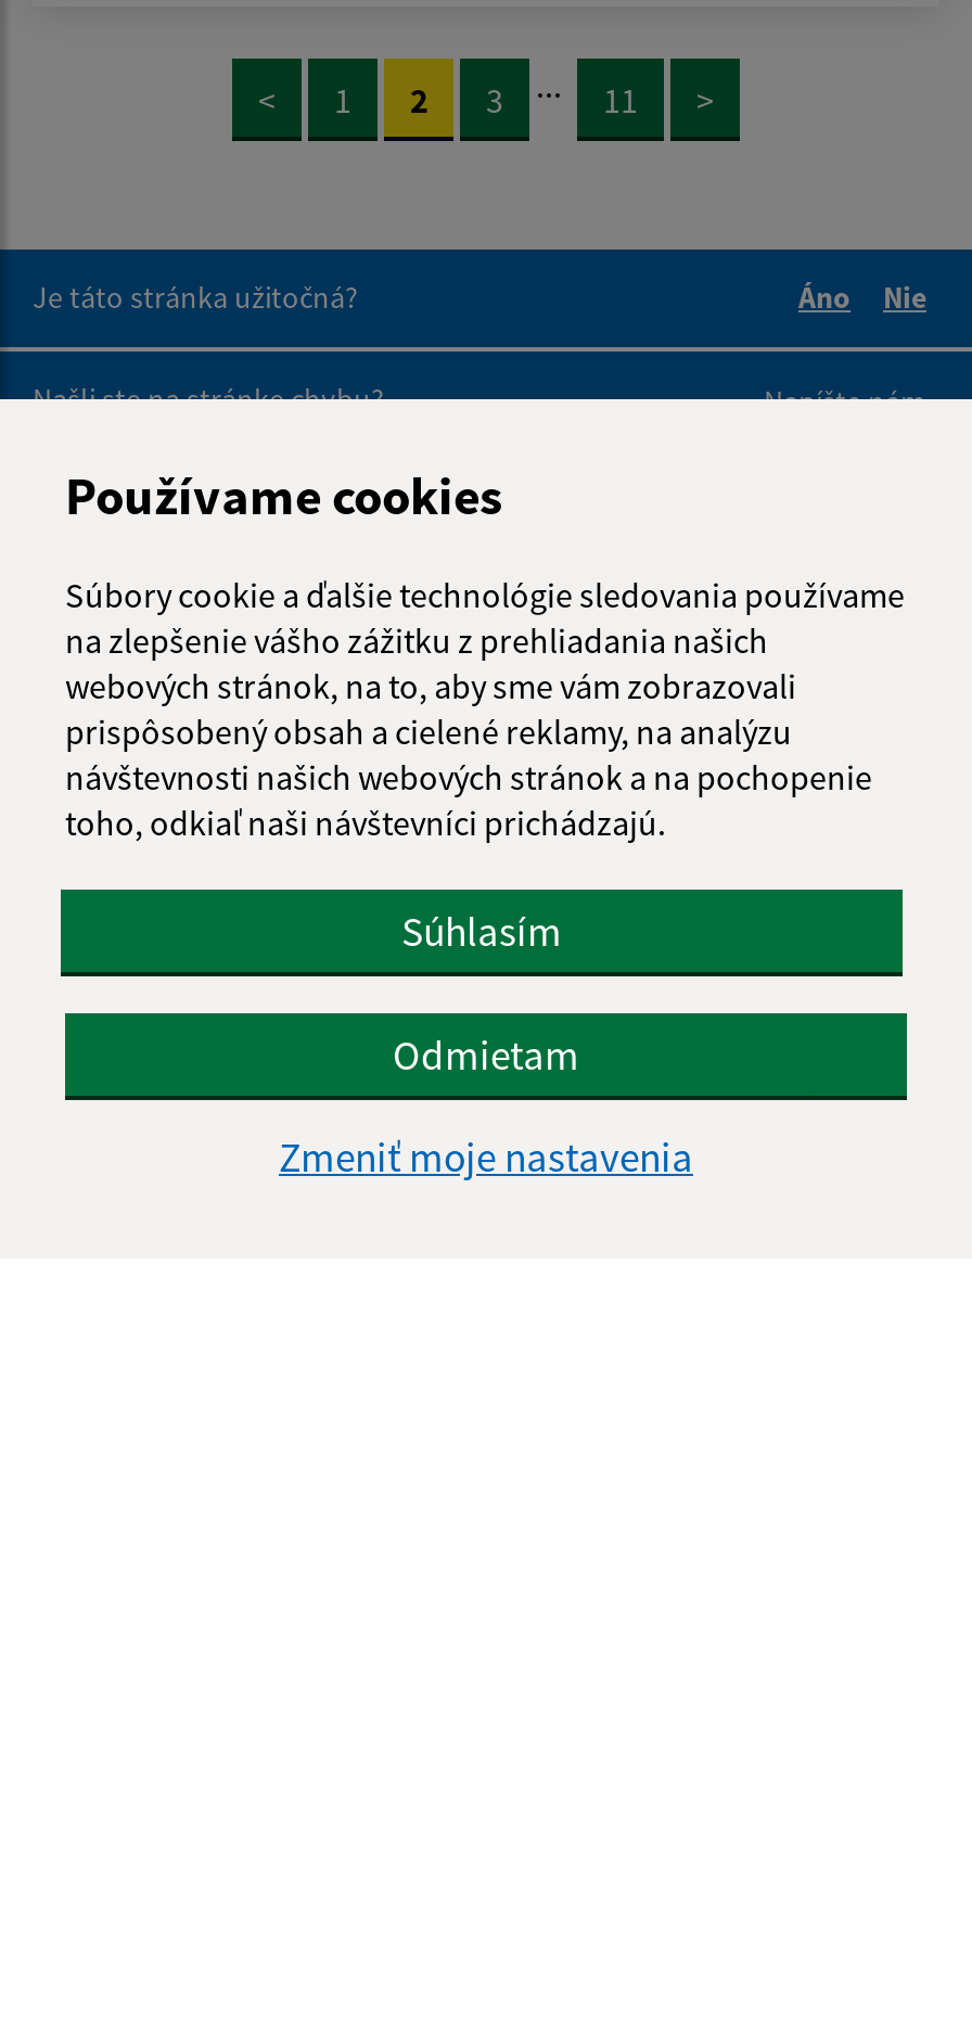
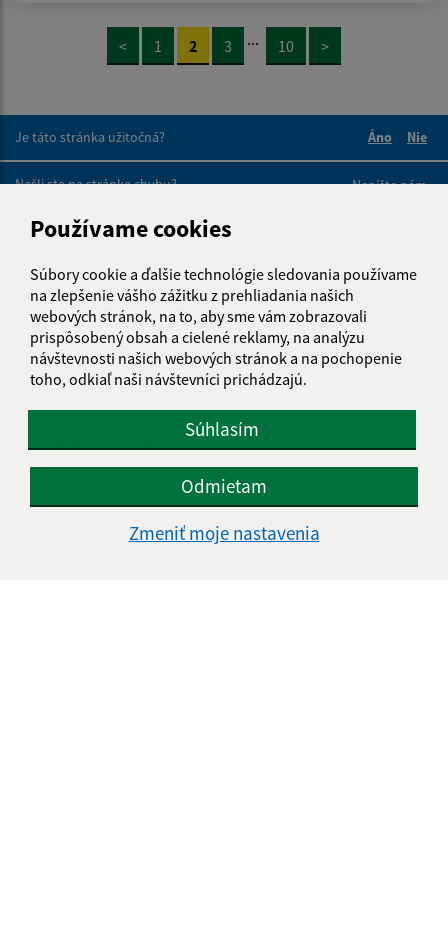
[603,78,638,122] 11 -> [278,36,294,56] 10

